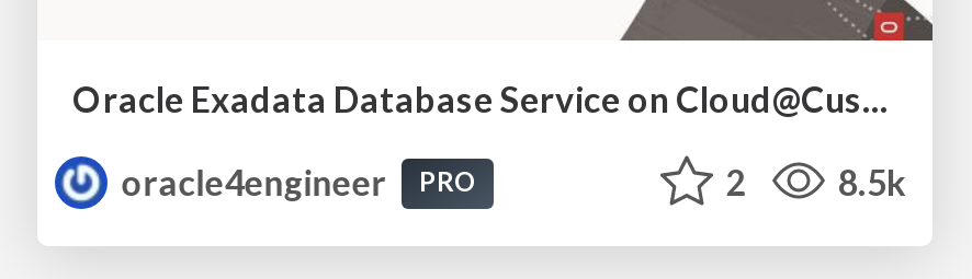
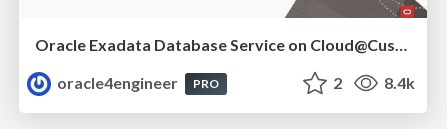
[832,160,906,201] 8.5k -> [381,73,415,92] 8.4k

